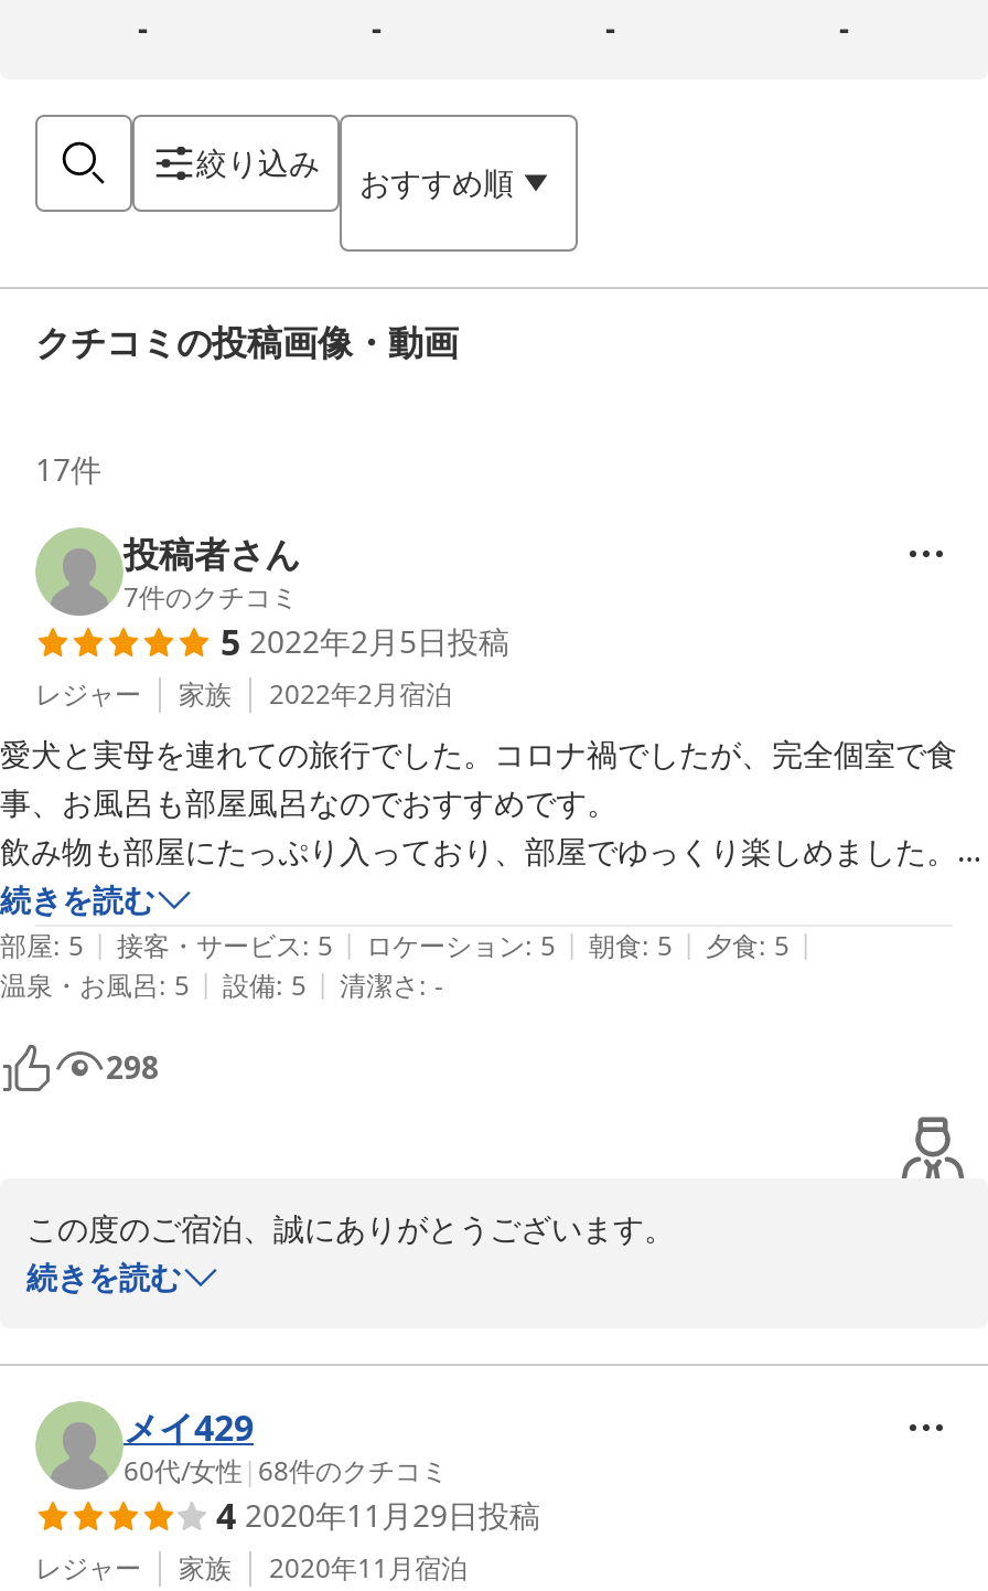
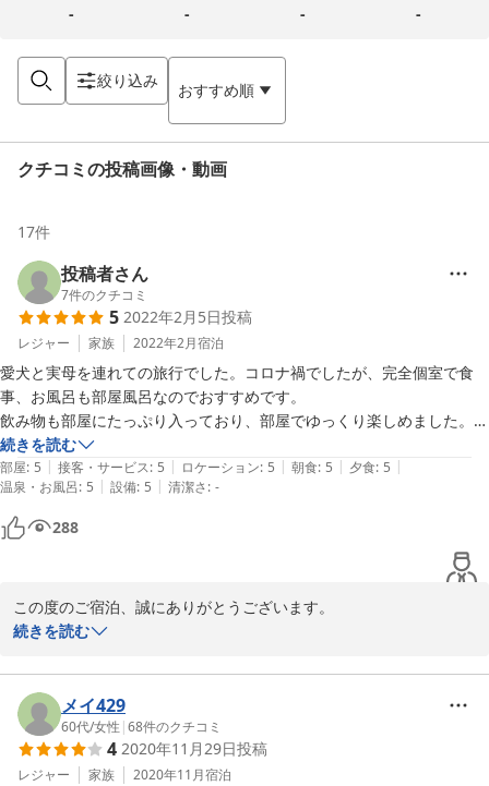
[106,1046,159,1087] 298 -> [52,517,79,537] 288

